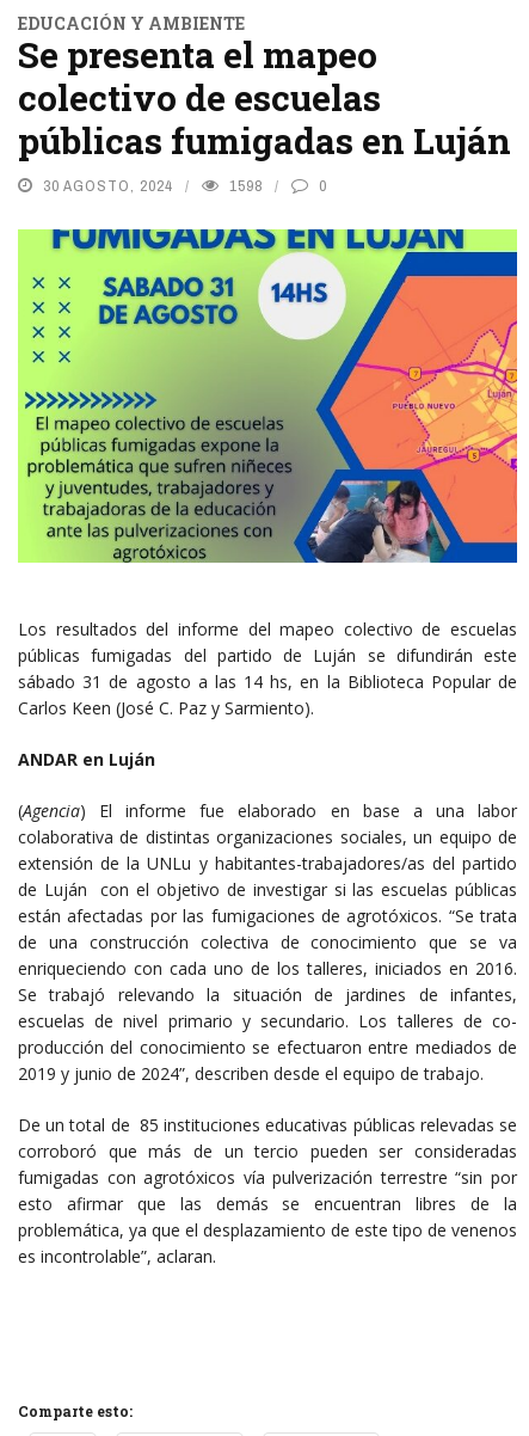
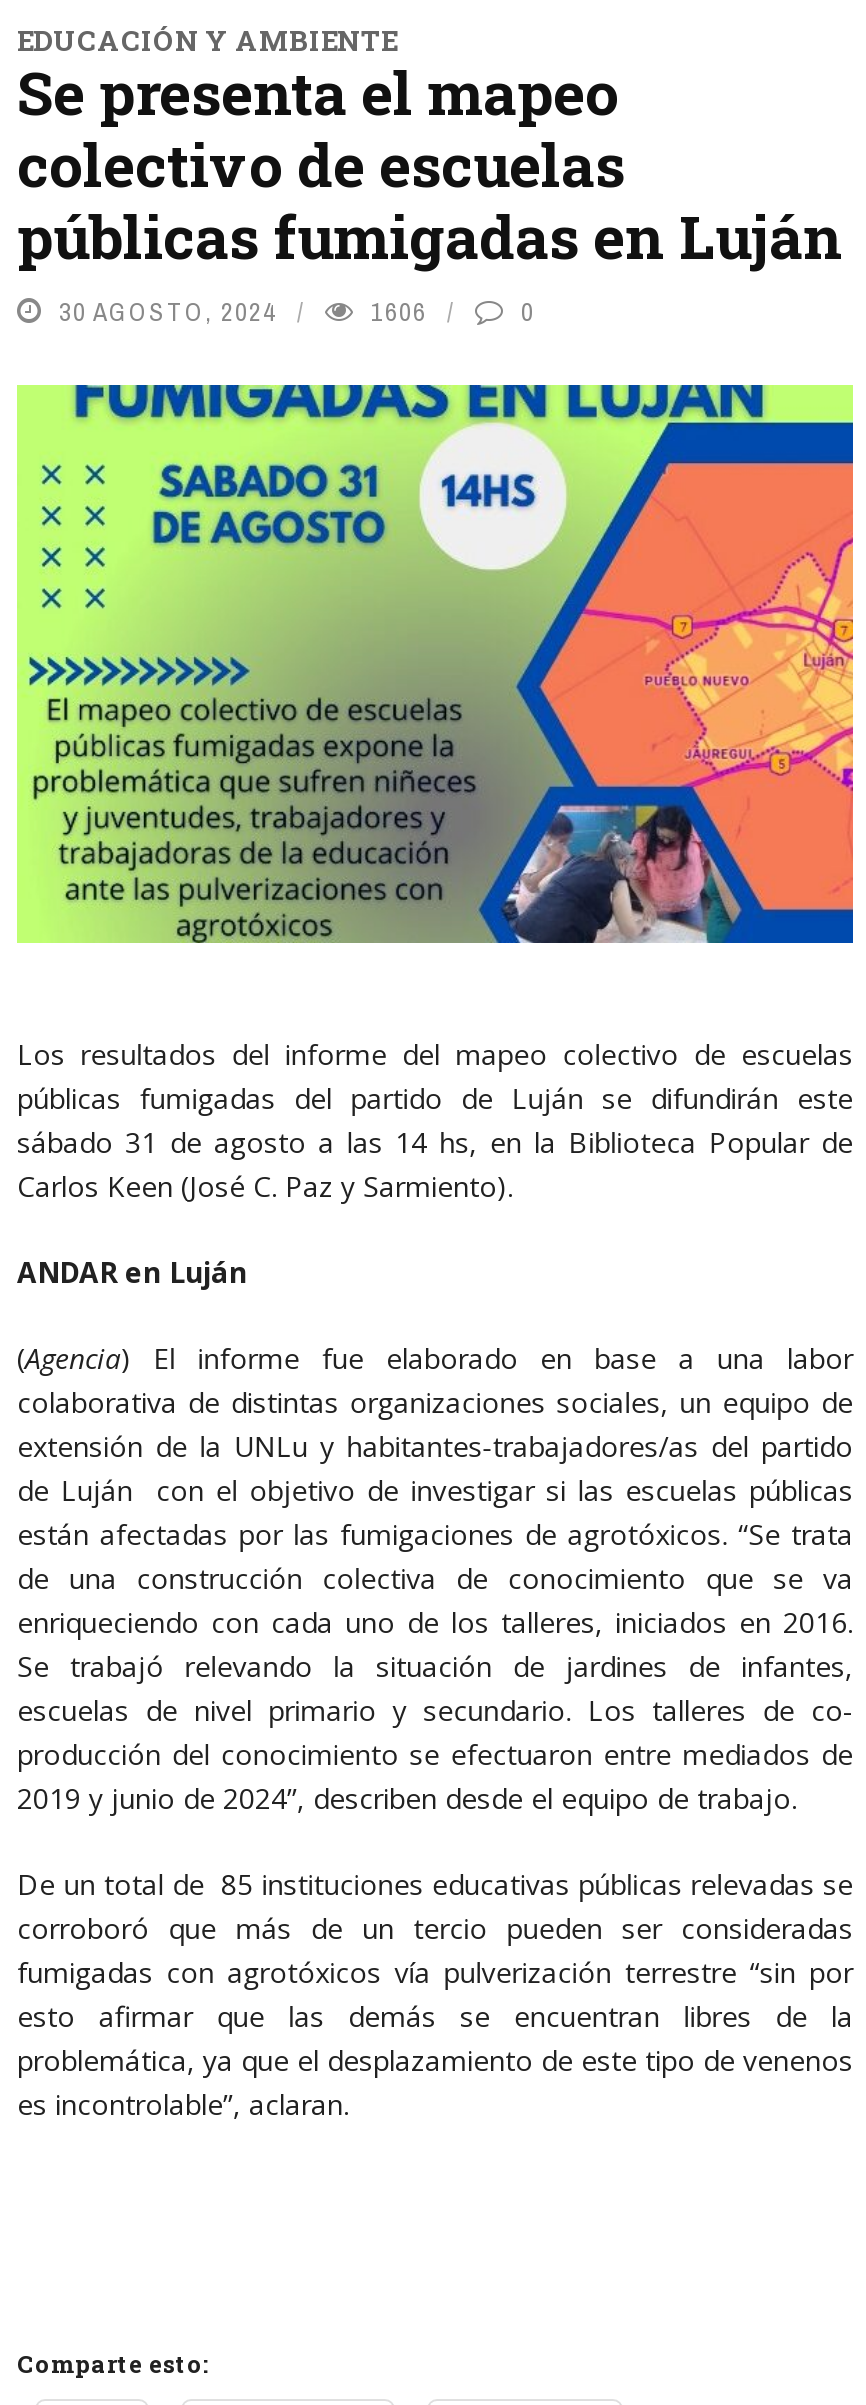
[229,176,263,197] 1598 -> [371,296,427,330] 1606

